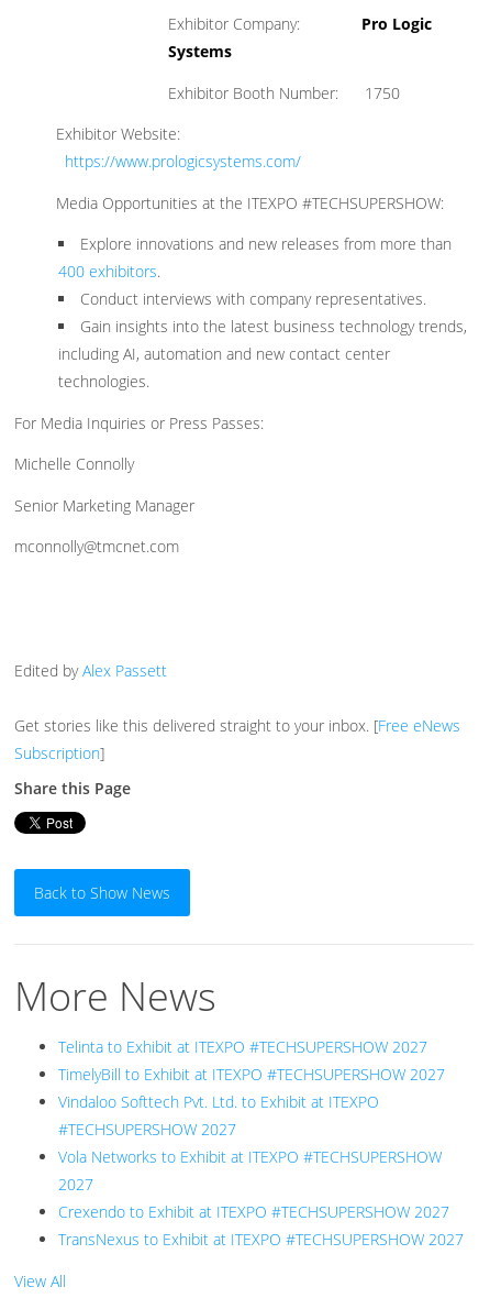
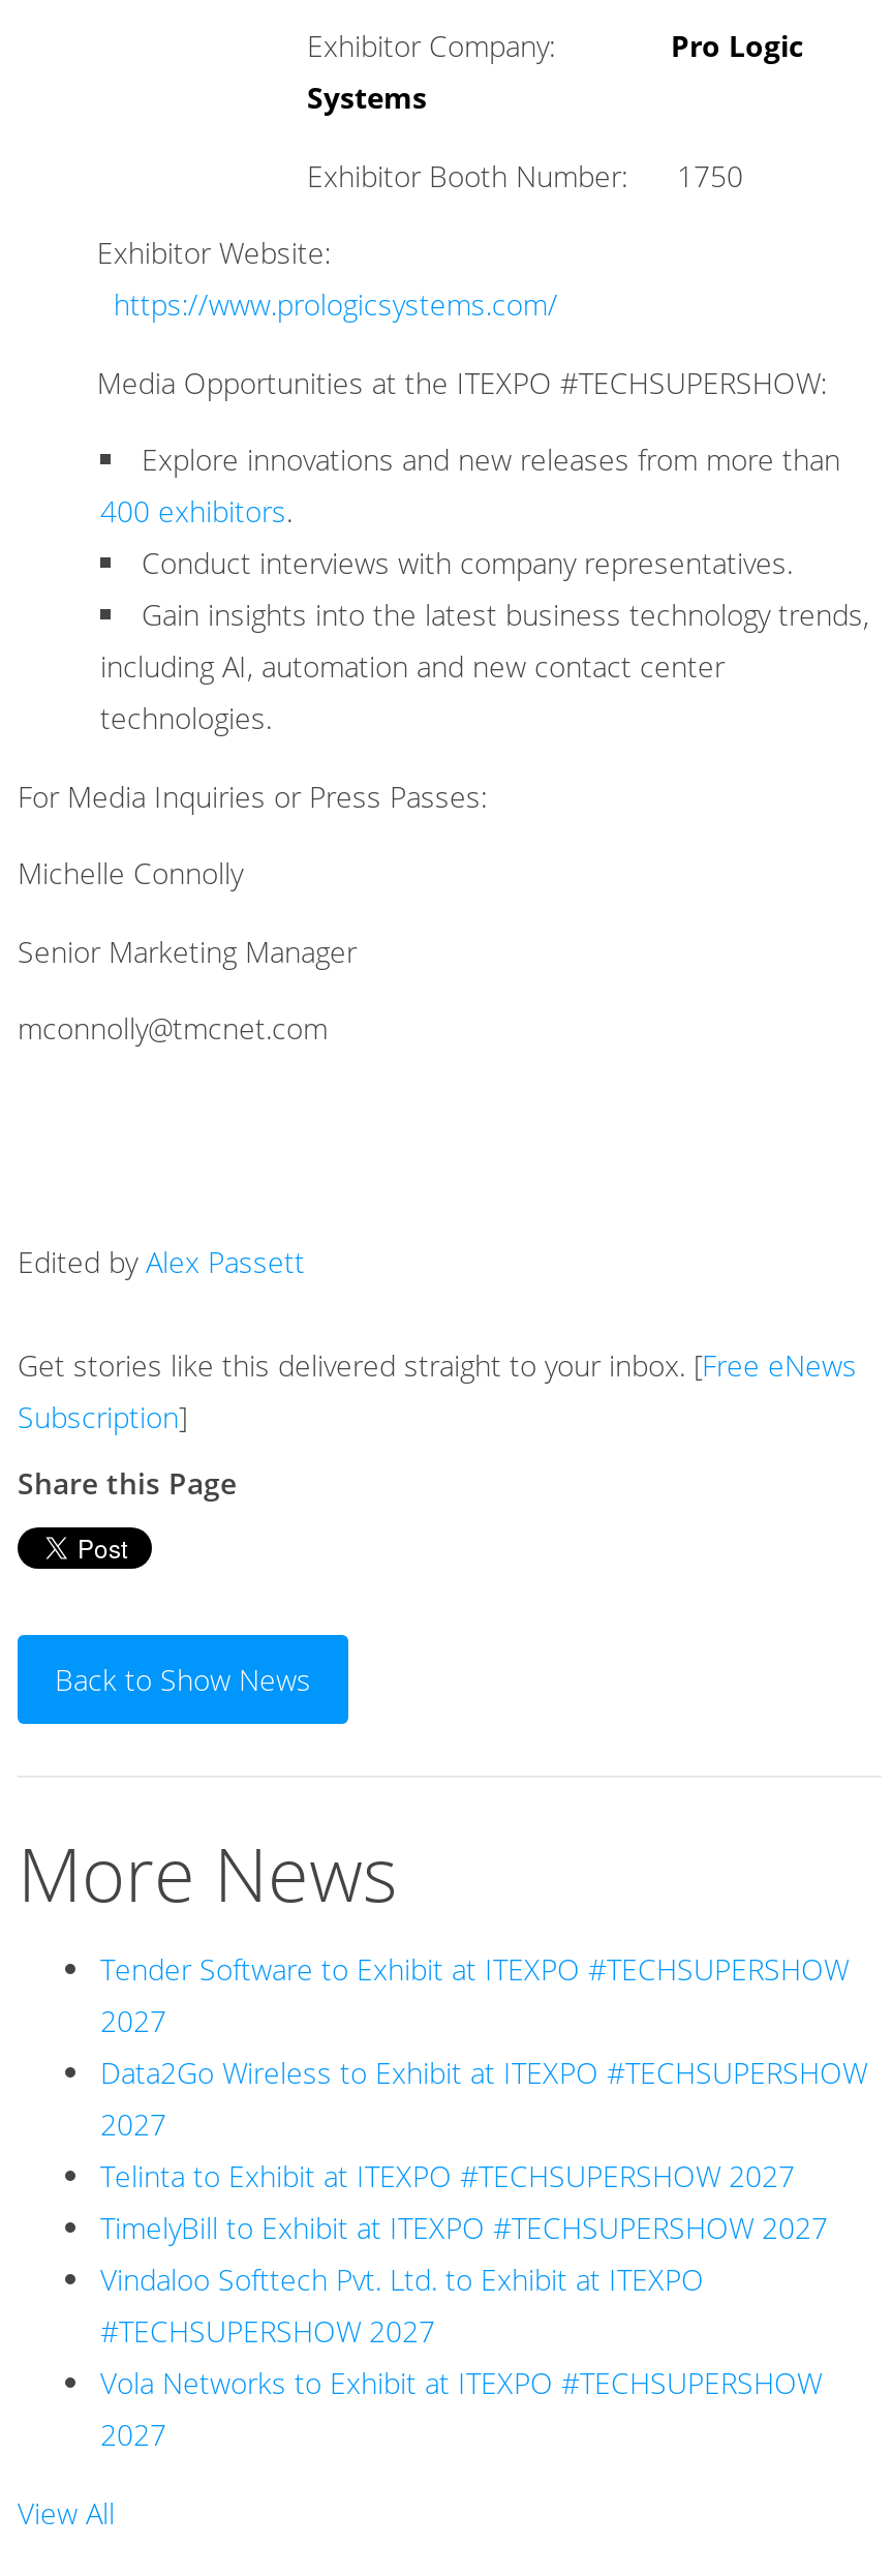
none -> [100,1950,867,2145] Tender Software to Exhibit at ITEXPO #TECHSUPERSHOW | 2027 | Data2Go Wireless to Exhibit at ITEXPO #TECHSUPERSHOW | 2027
moved [58,1037,445,1195] -> [100,2157,828,2455]: Telinta to Exhibit at ITEXPO #TECHSUPERSHOW 2027 | TimelyBill to Exhibit at ITEXPO #TECHSUPERSHOW 2027 | Vindaloo Softtech Pvt. Ltd. to Exhibit at ITEXPO | #TECHSUPERSHOW 2027 | Vola Networks to Exhibit at ITEXPO #TECHSUPERSHOW | 2027
[58,1202,464,1250] Crexendo to Exhibit at ITEXPO #TECHSUPERSHOW 2027 | TransNexus to Exhibit at ITEXPO #TECHSUPERSHOW 2027 -> none

